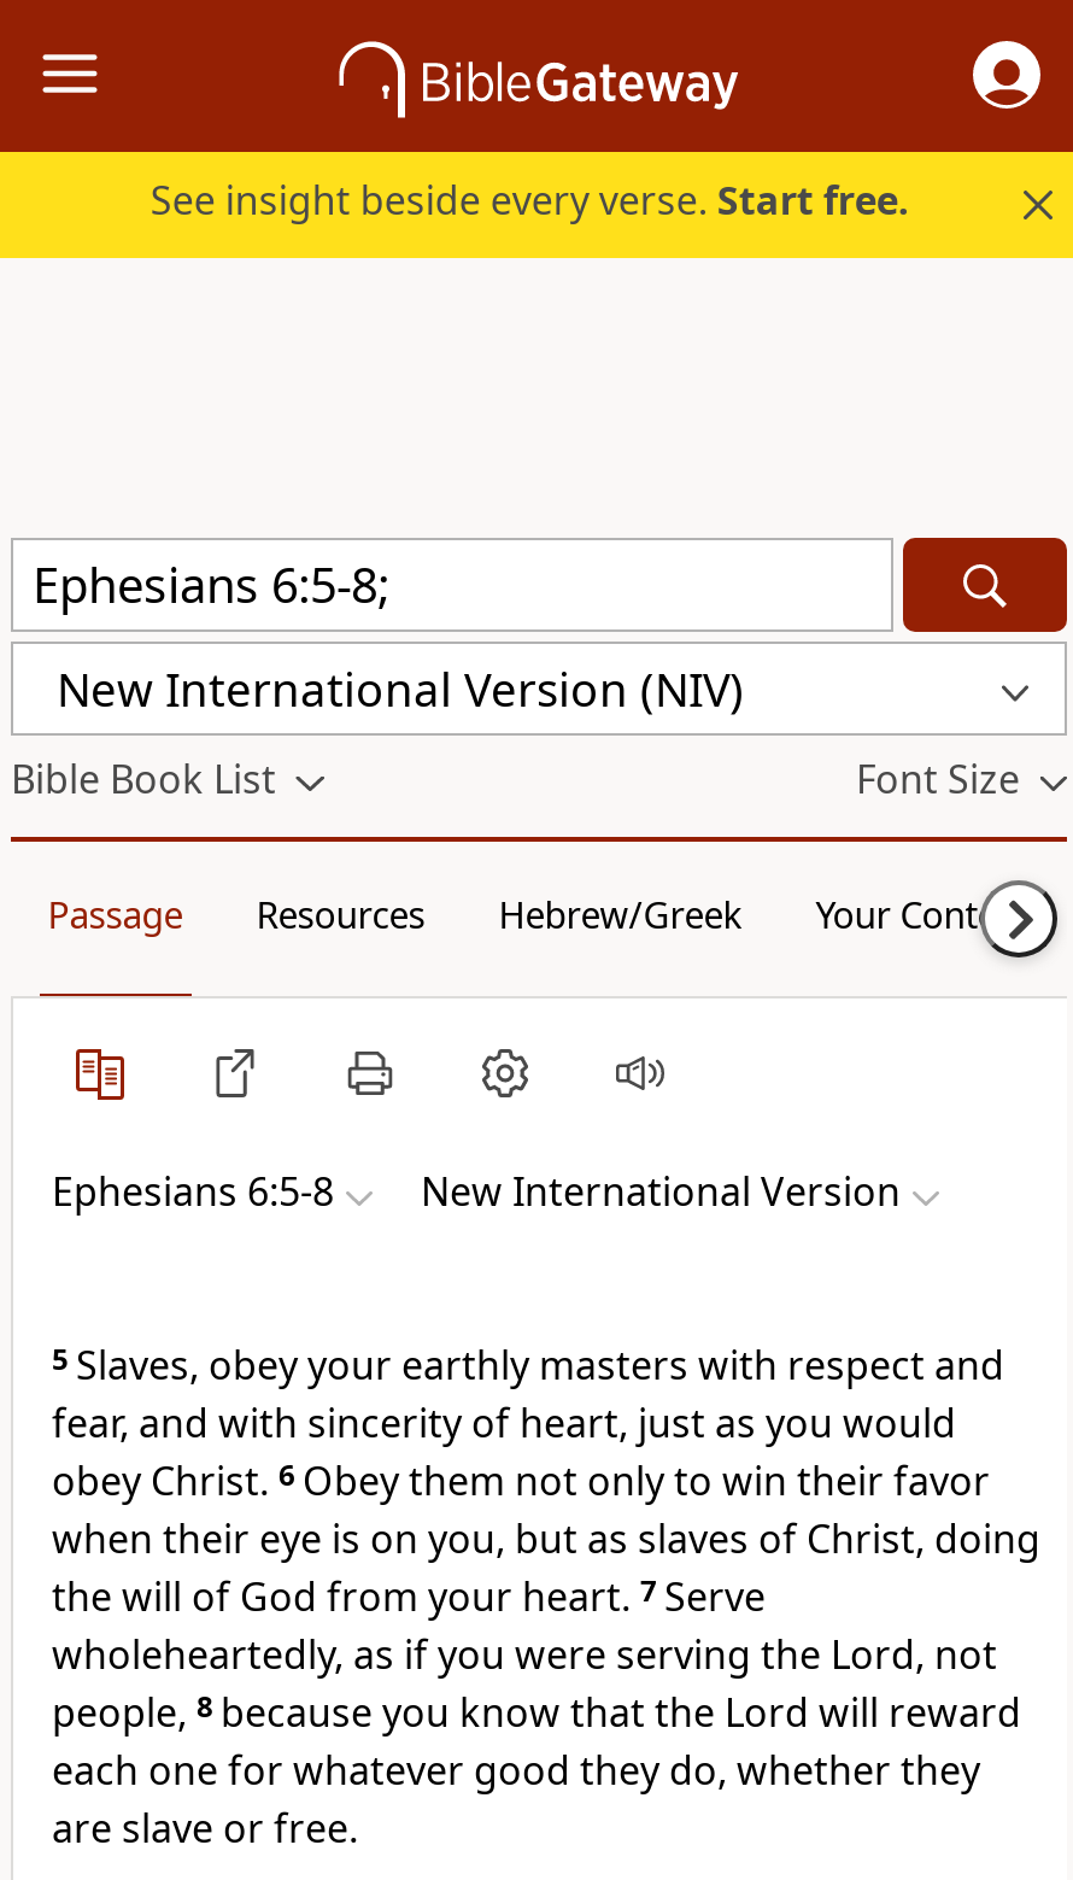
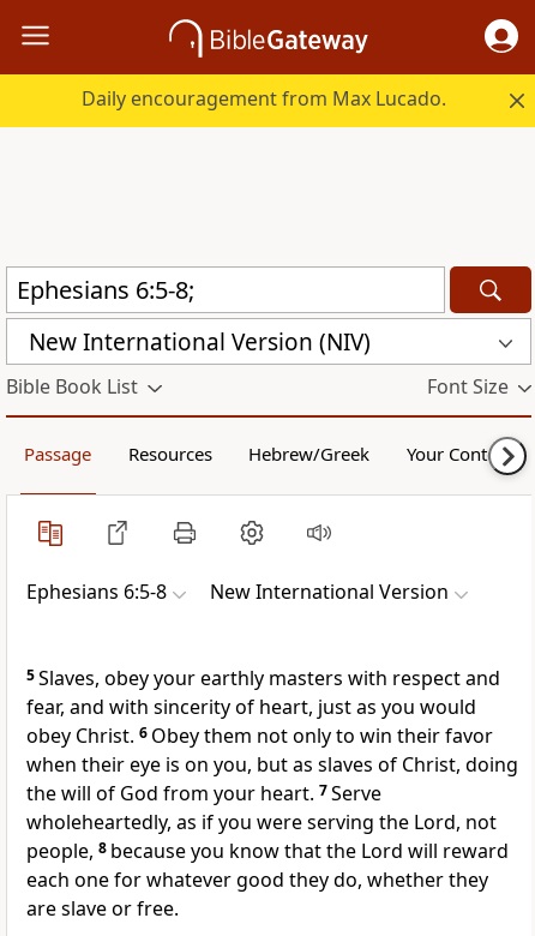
[150,174,910,227] See insight beside every verse. Start free. -> [82,85,447,112] Daily encouragement from Max Lucado.

